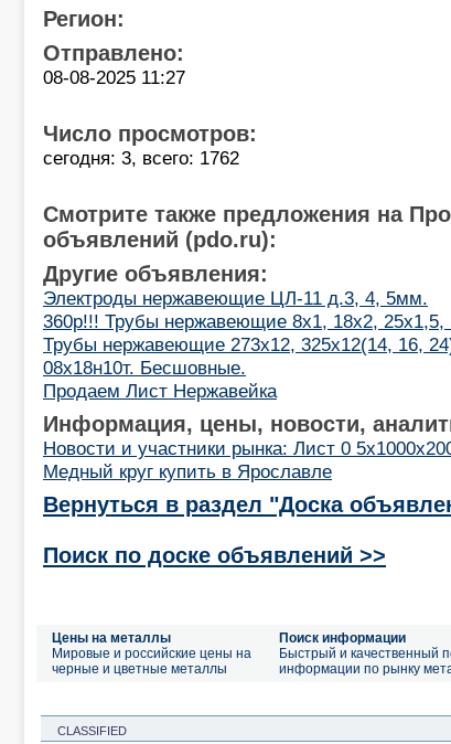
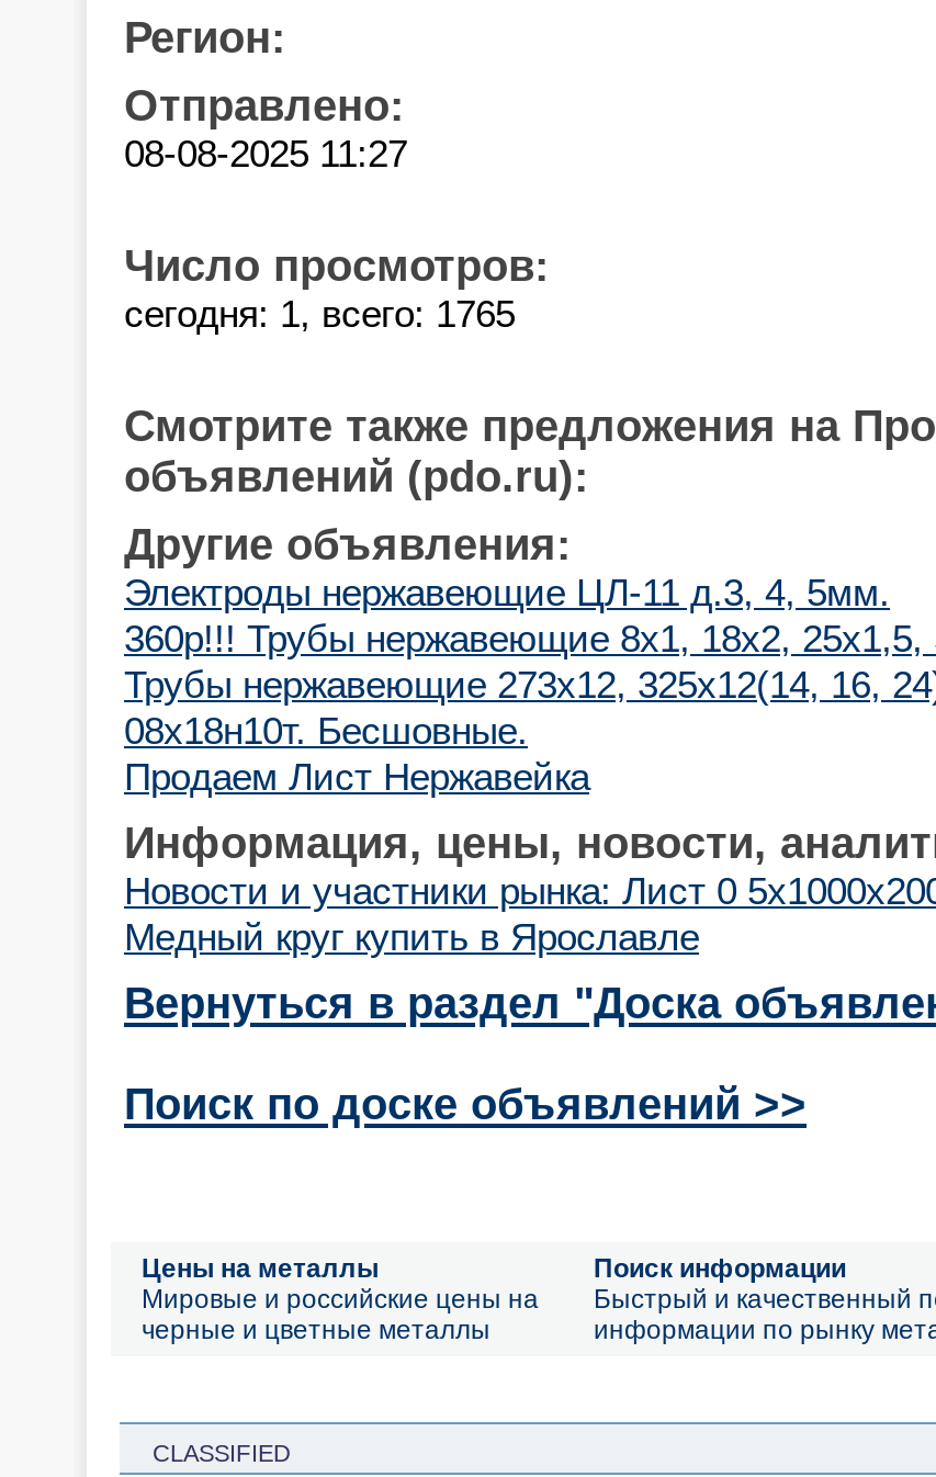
[43,147,239,169] сегодня: 3, всего: 1762 -> [124,291,515,335] сегодня: 1, всего: 1765

